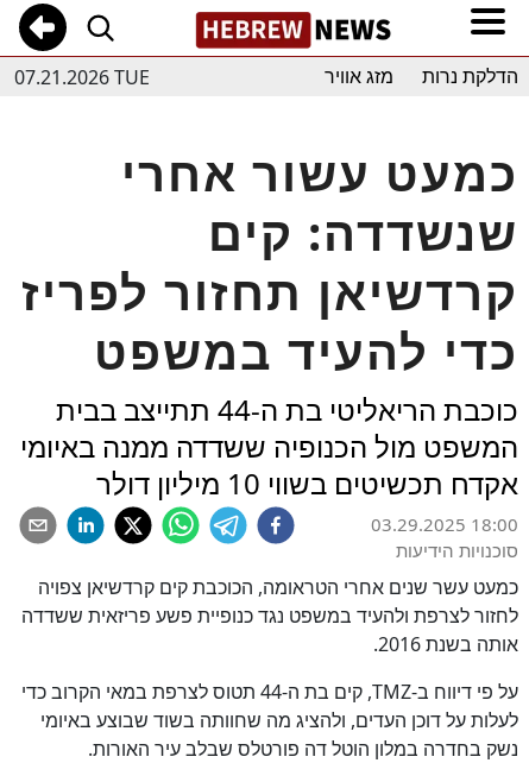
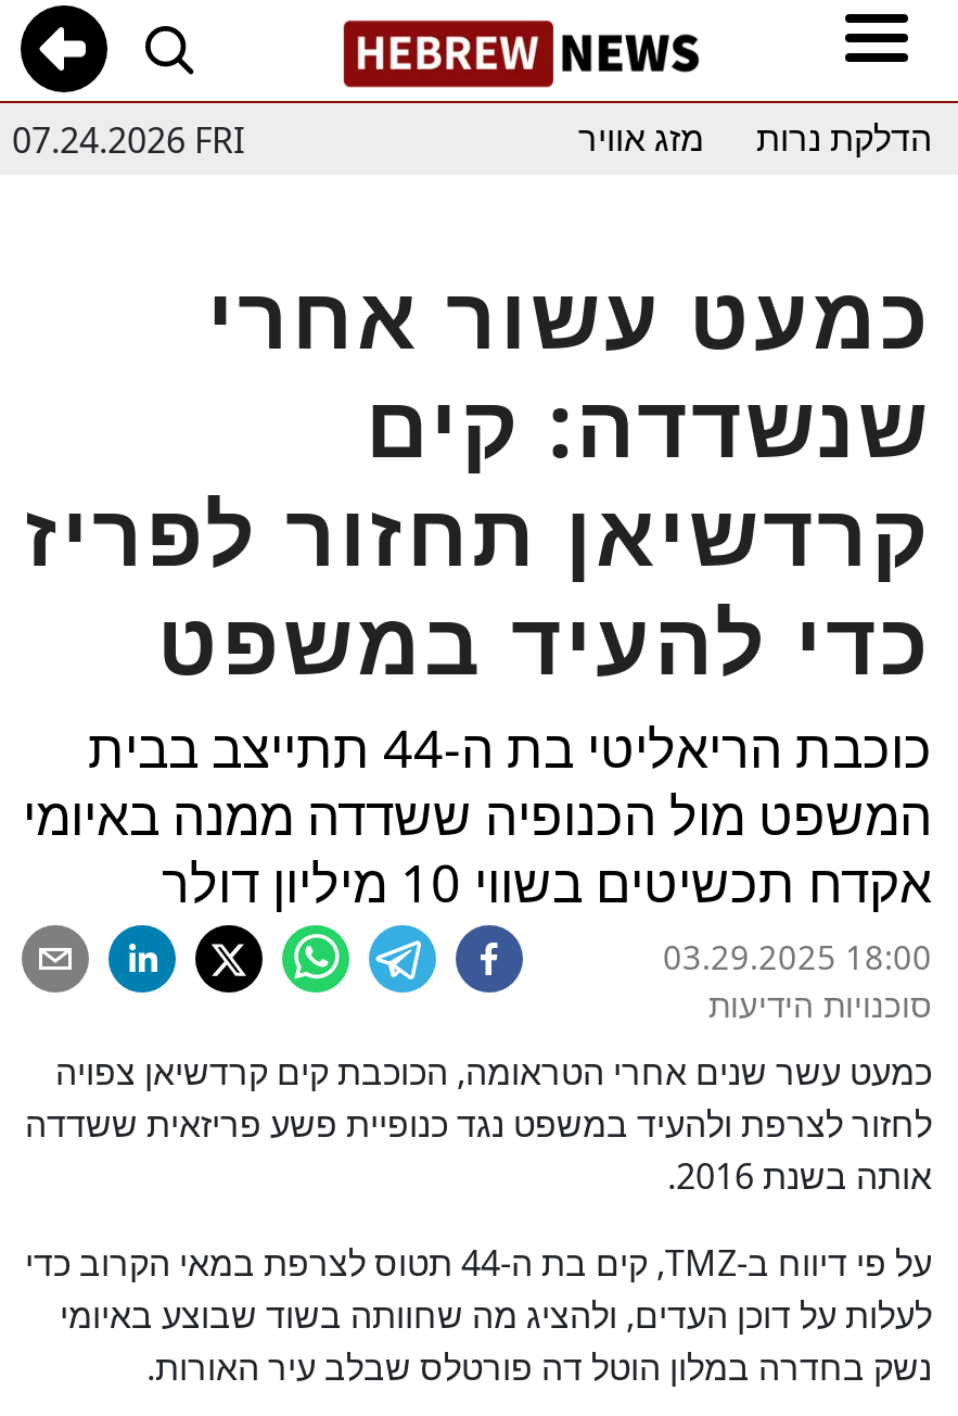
[14,64,150,90] 07.21.2026 TUE -> [12,115,244,163] 07.24.2026 FRI

